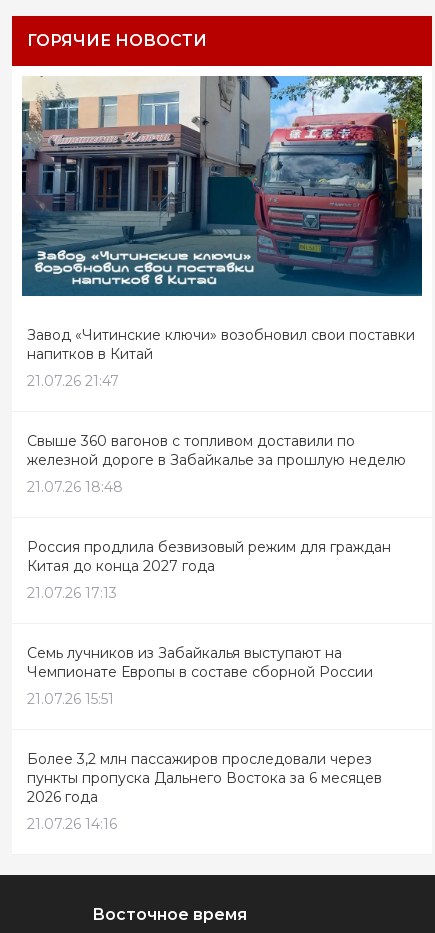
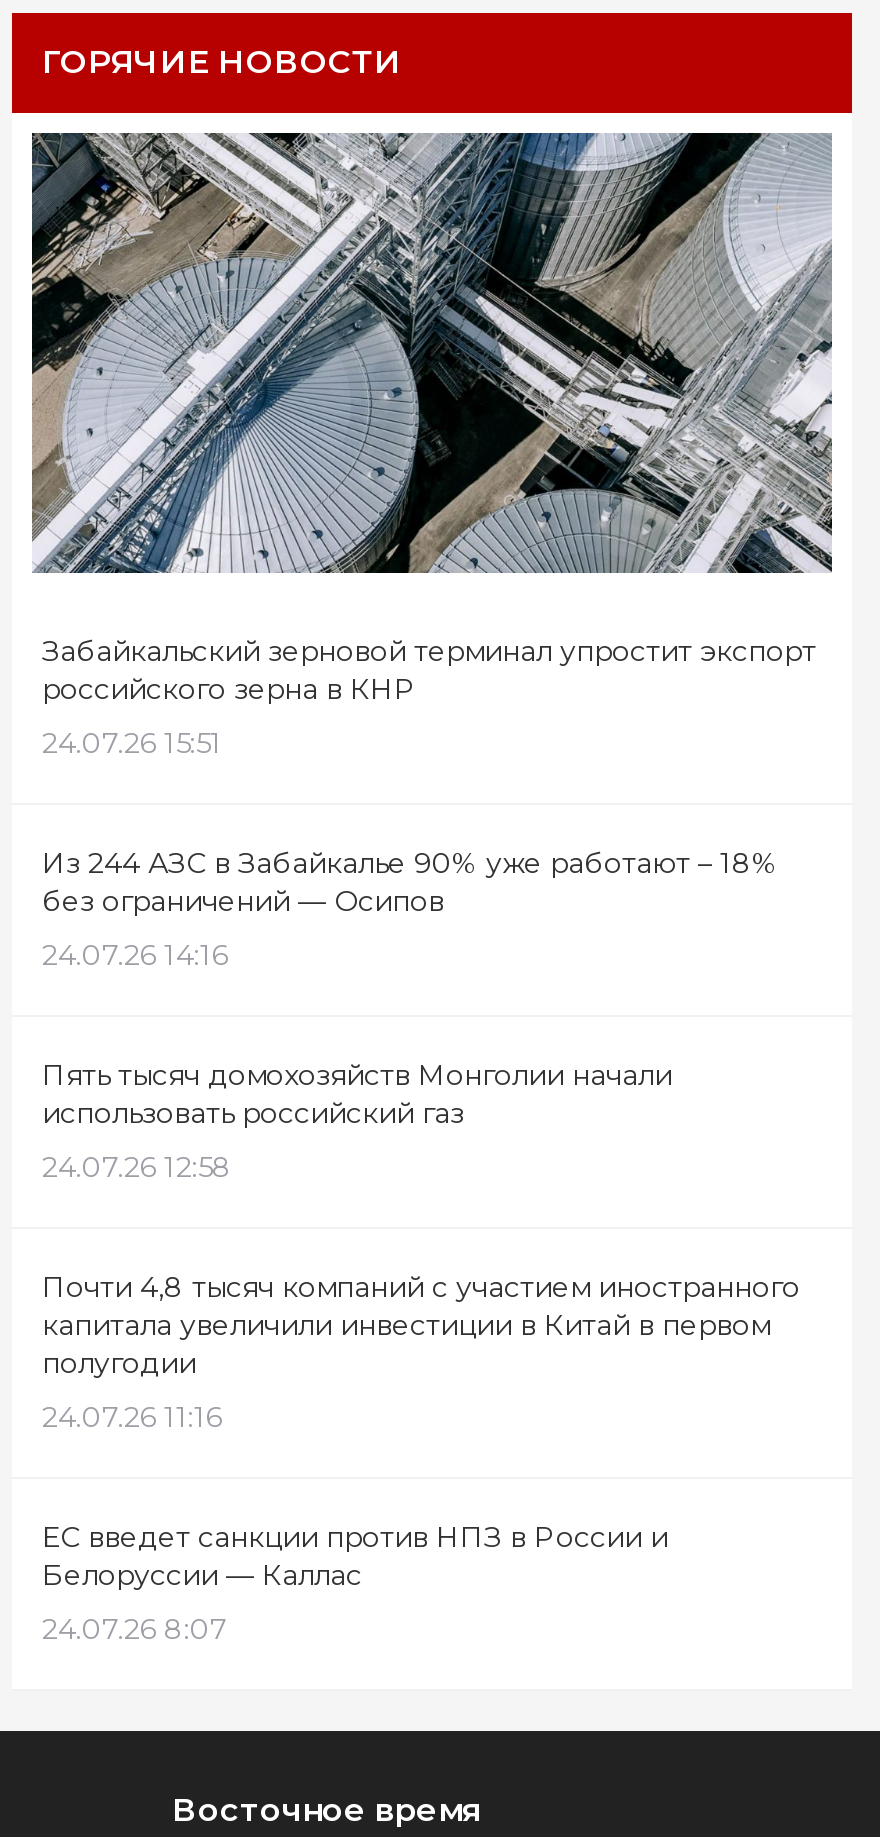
[21,75,423,363] [image] | Завод «Читинские ключи» возобновил свои поставки | напитков в Китай -> [30,131,834,706] [image] | Забайкальский зерновой терминал упростит экспорт | российского зерна в КНР
[27,372,119,390] 21.07.26 21:47 -> [42,724,222,760] 24.07.26 15:51
[27,432,406,469] Свыше 360 вагонов с топливом доставили по | железной дороге в Забайкалье за прошлую неделю -> [42,844,778,918] Из 244 АЗС в Забайкалье 90% уже работают – 18% | без ограничений — Осипов
[27,478,123,496] 21.07.26 18:48 -> [42,936,228,972] 24.07.26 14:16
[27,538,391,575] Россия продлила безвизовый режим для граждан | Китая до конца 2027 года -> [42,1056,672,1130] Пять тысяч домохозяйств Монголии начали | использовать российский газ
[27,584,117,602] 21.07.26 17:13 -> [42,1148,232,1184] 24.07.26 12:58
[27,644,373,681] Семь лучников из Забайкалья выступают на | Чемпионате Европы в составе сборной России -> [42,1268,800,1380] Почти 4,8 тысяч компаний с участием иностранного | капитала увеличили инвестиции в Китай в первом | полугодии
[27,690,114,708] 21.07.26 15:51 -> [42,1398,222,1434] 24.07.26 11:16
[27,750,382,806] Более 3,2 млн пассажиров проследовали через | пункты пропуска Дальнего Востока за 6 месяцев | 2026 года -> [42,1518,668,1592] ЕС введет санкции против НПЗ в России и | Белоруссии — Каллас
[27,815,117,833] 21.07.26 14:16 -> [42,1610,228,1646] 24.07.26 8:07

